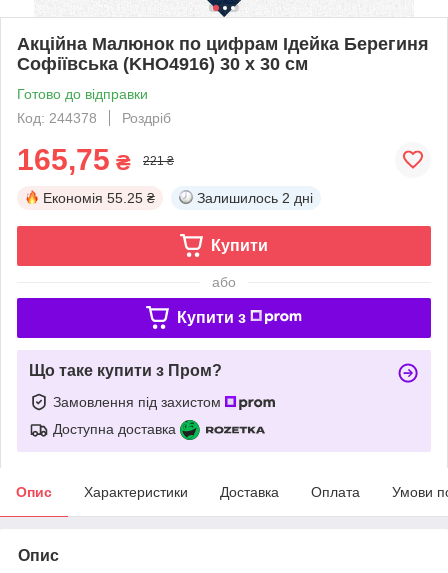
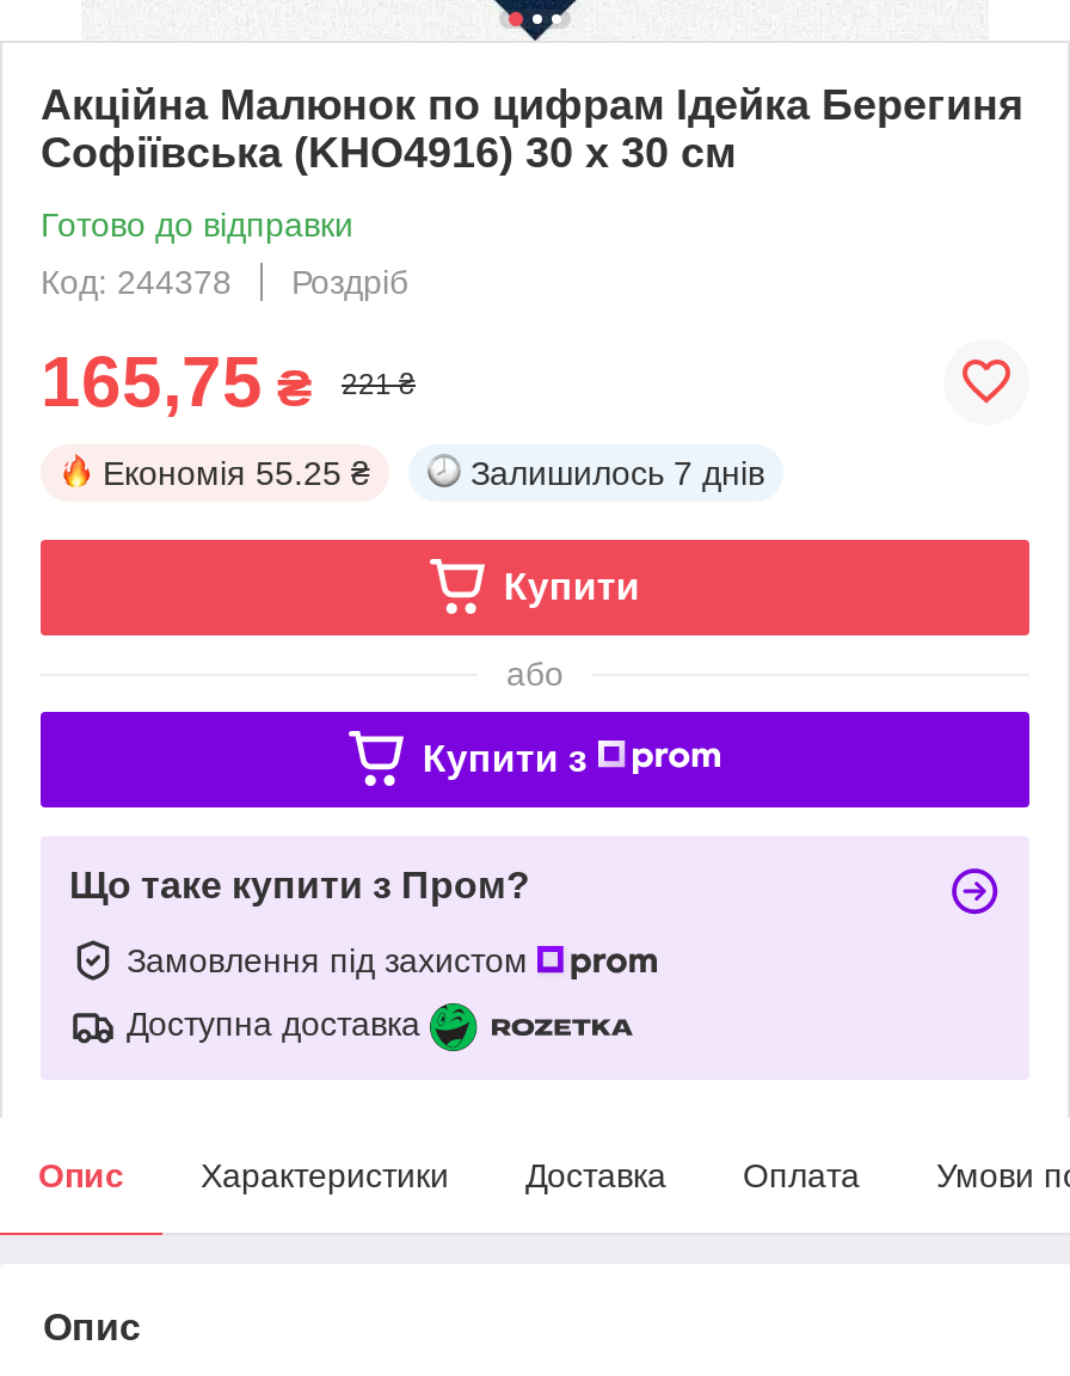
[197,190,313,206] Залишилось 2 дні -> [471,453,764,492] Залишилось 7 днів

